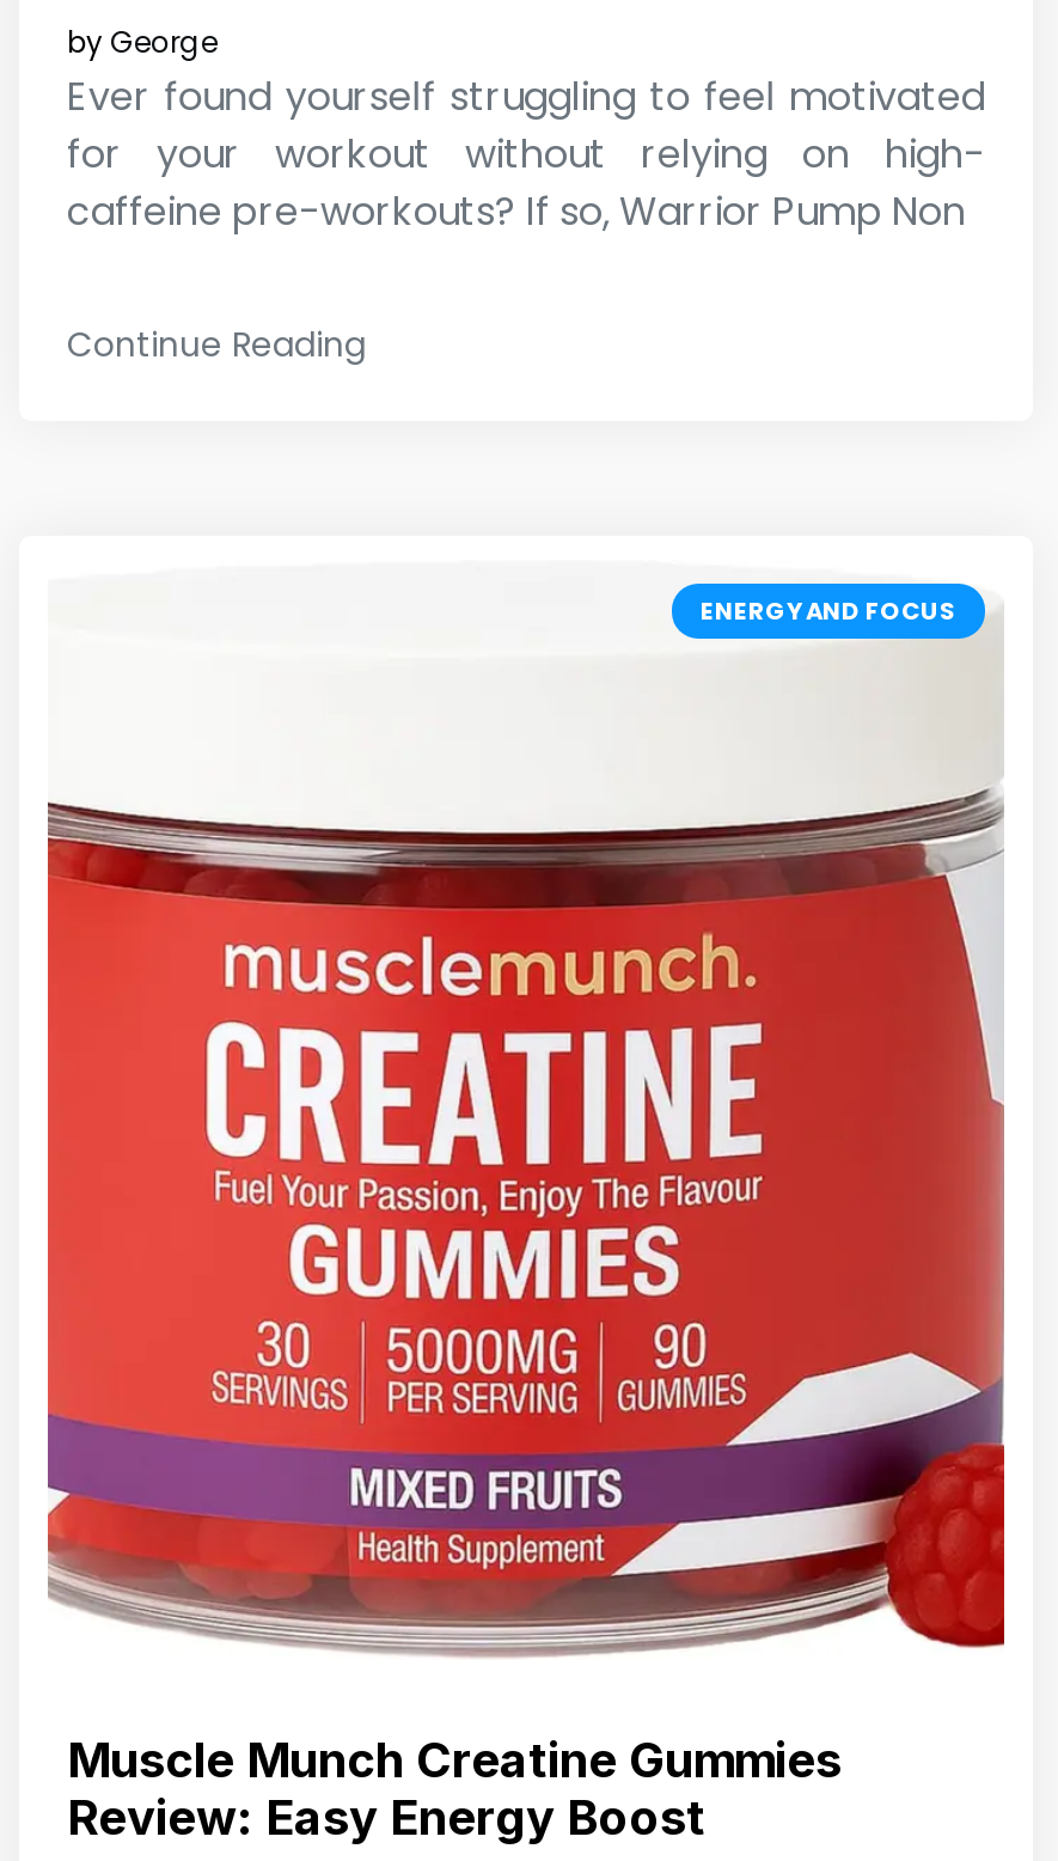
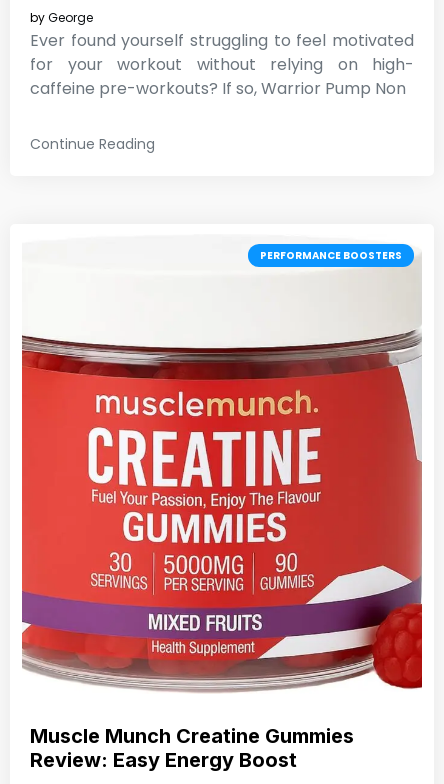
[701,593,956,629] ENERGY AND FOCUS -> [260,248,402,263] PERFORMANCE BOOSTERS

